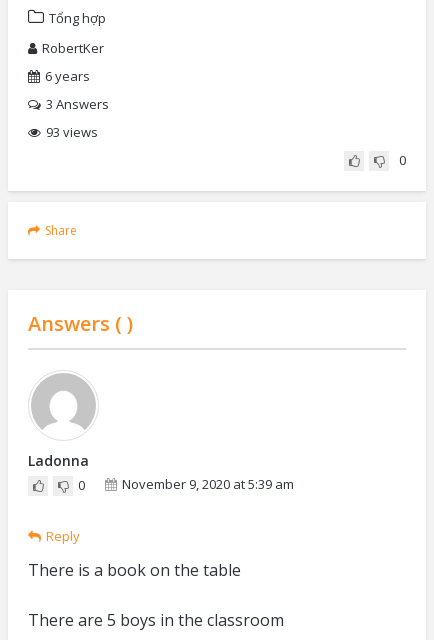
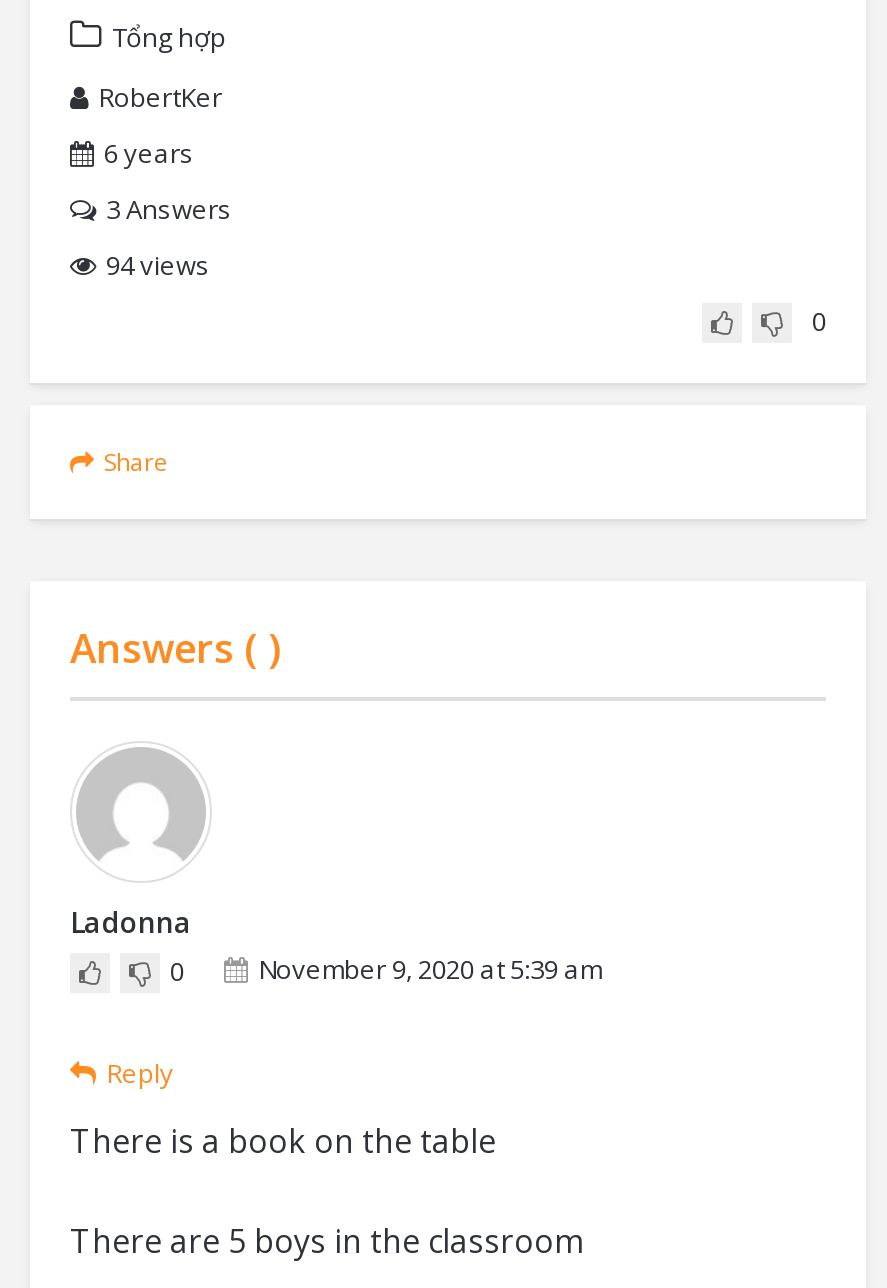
[46,123,98,141] 93 views -> [106,247,210,283] 94 views

